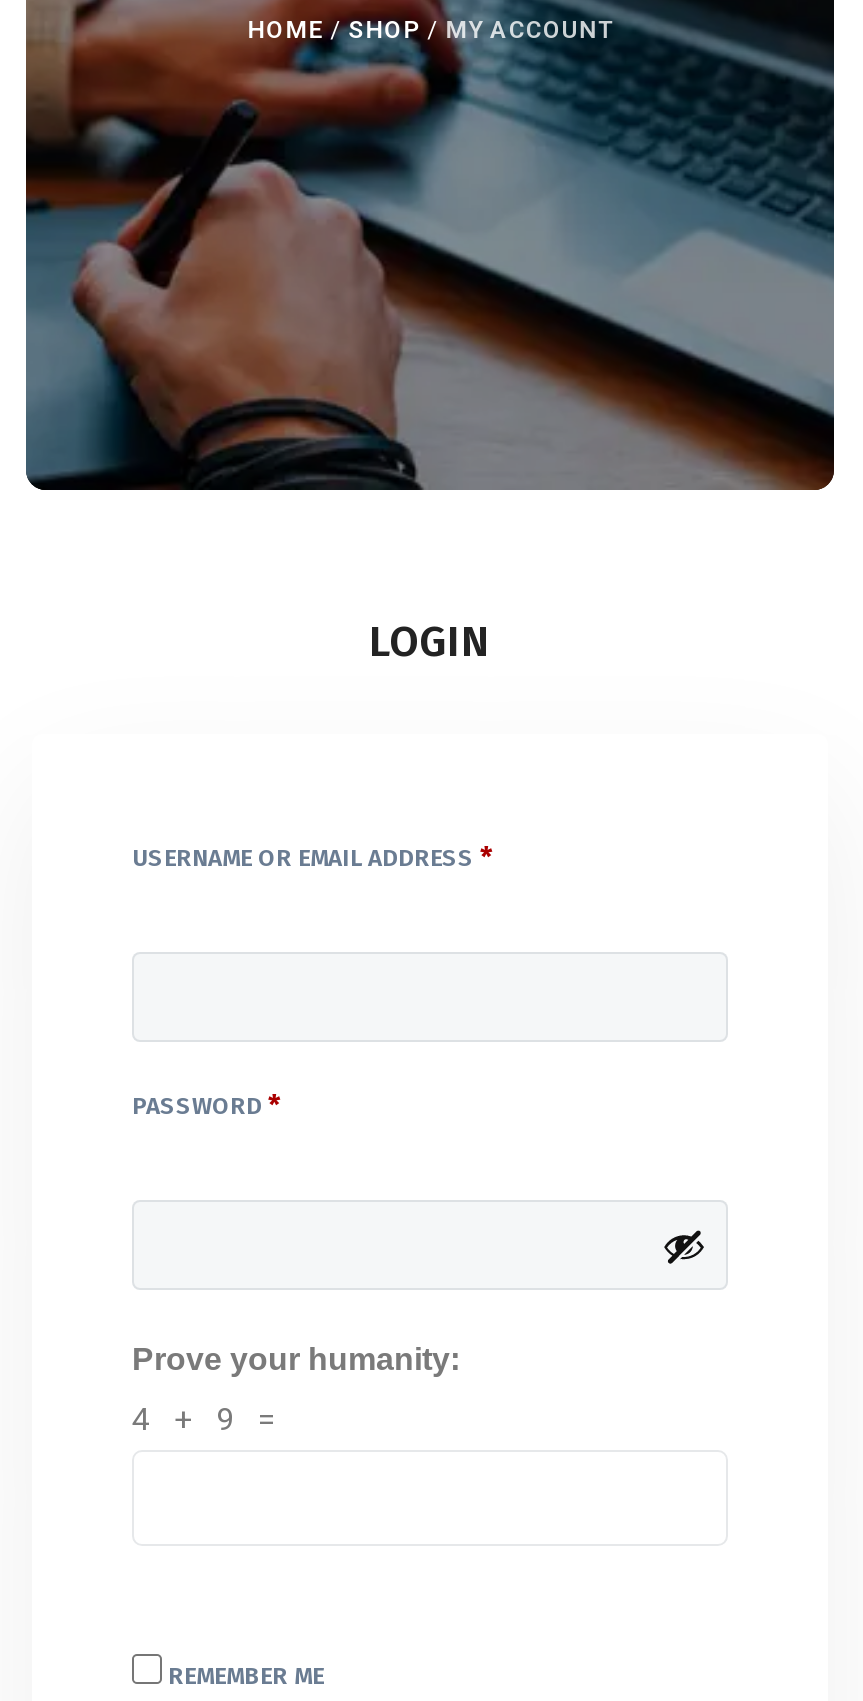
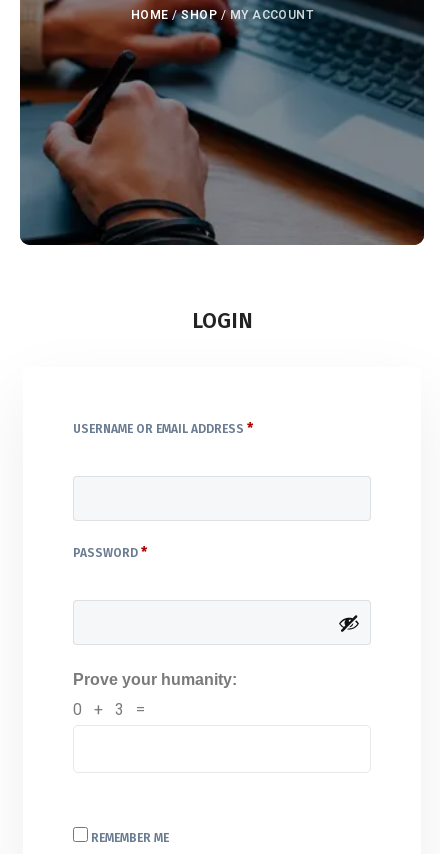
[132,1400,292,1438] 4 + 9 = -> [73,700,153,719] 0 + 3 =

